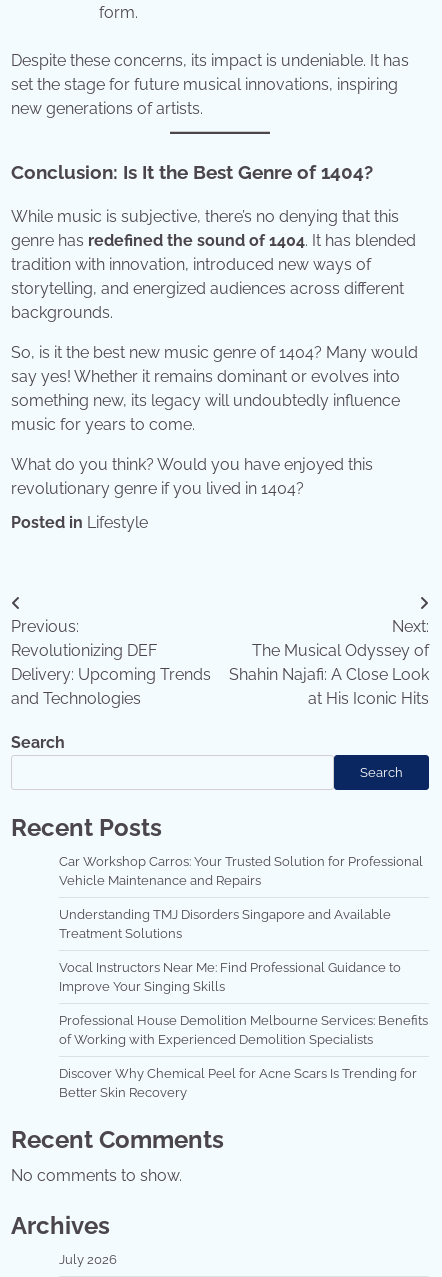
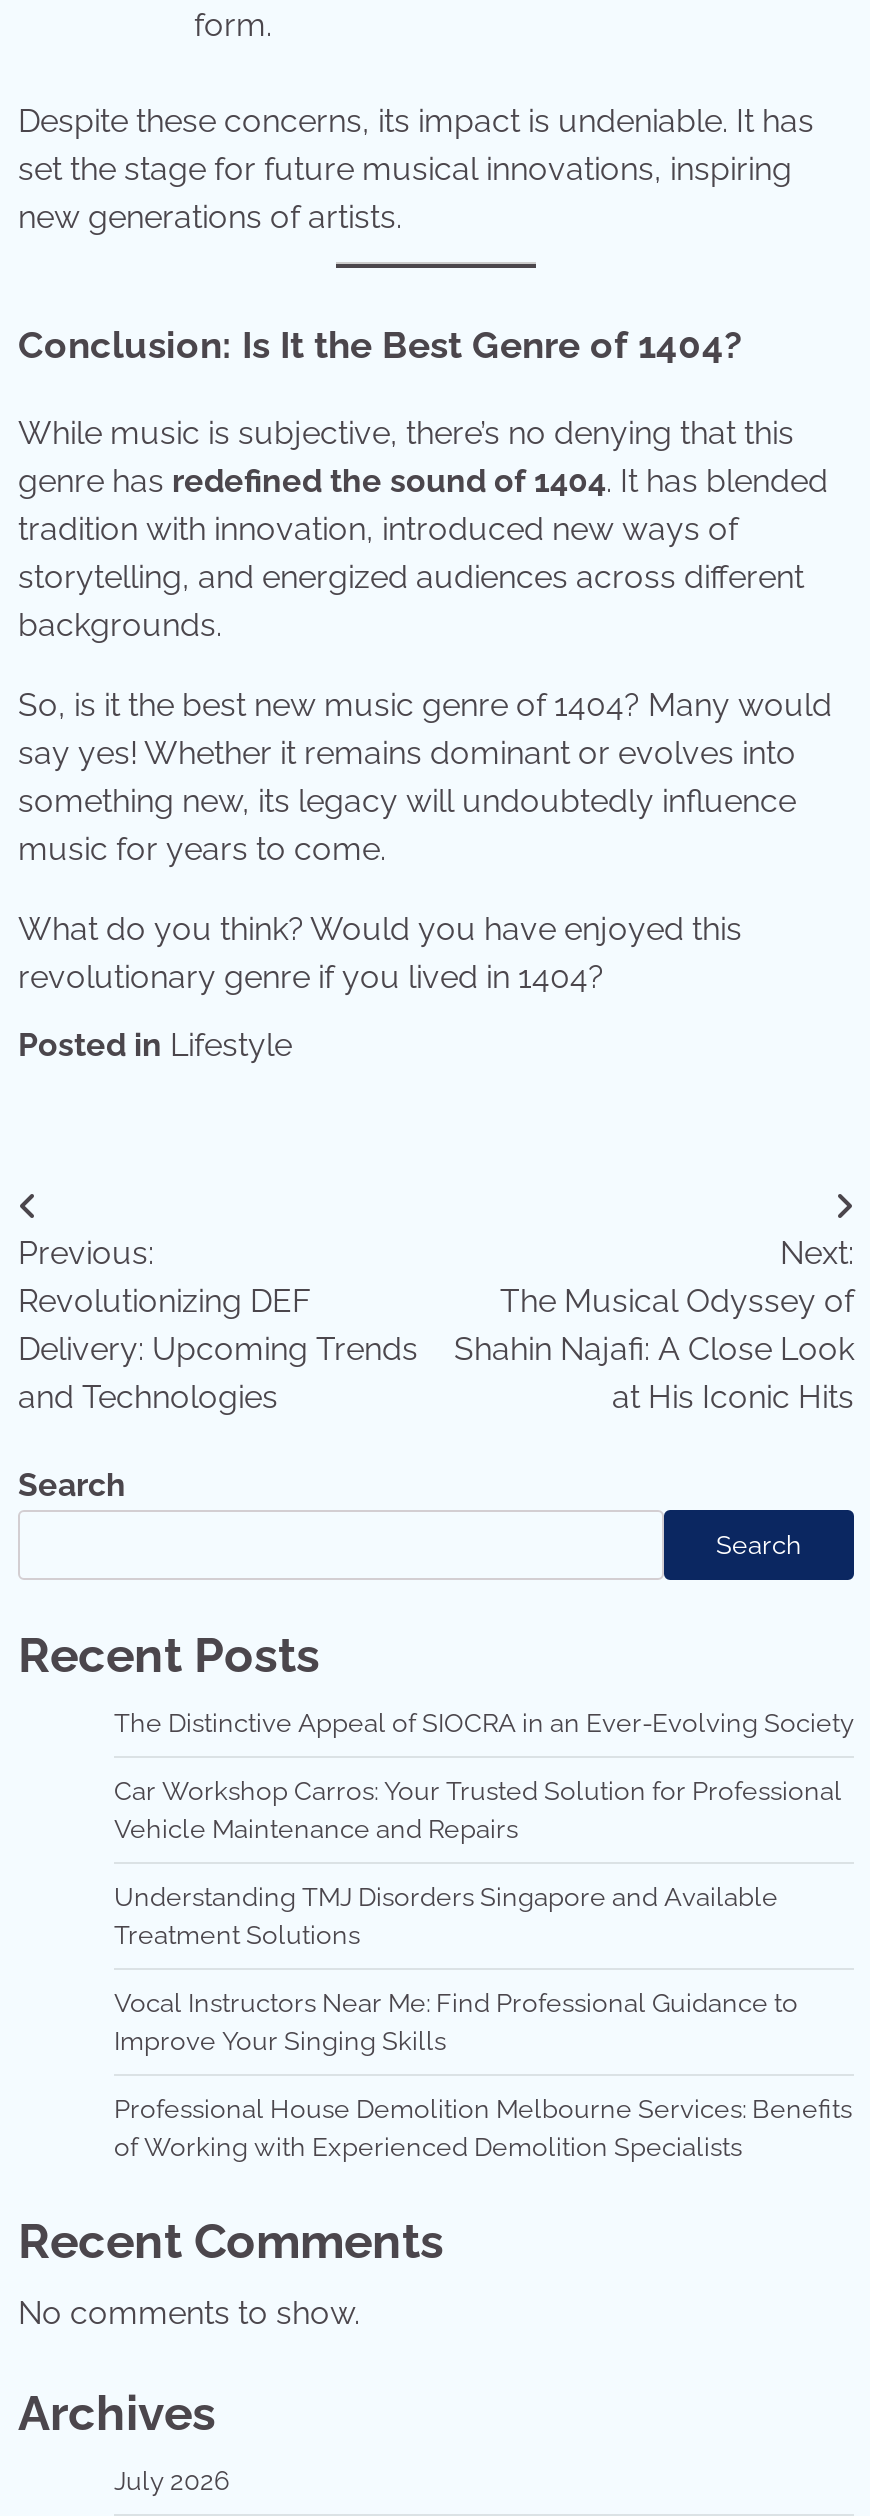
none -> [114,1708,854,1738] The Distinctive Appeal of SIOCRA in an Ever-Evolving Society
moved [59,854,428,1047] -> [114,1776,852,2162]: Car Workshop Carros: Your Trusted Solution for Professional | Vehicle Maintenance and Repairs | Understanding TMJ Disorders Singapore and Available | Treatment Solutions | Vocal Instructors Near Me: Find Professional Guidance to | Improve Your Singing Skills | Professional House Demolition Melbourne Services: Benefits | of Working with Experienced Demolition Specialists
[59,1066,417,1100] Discover Why Chemical Peel for Acne Scars Is Trending for | Better Skin Recovery -> none

